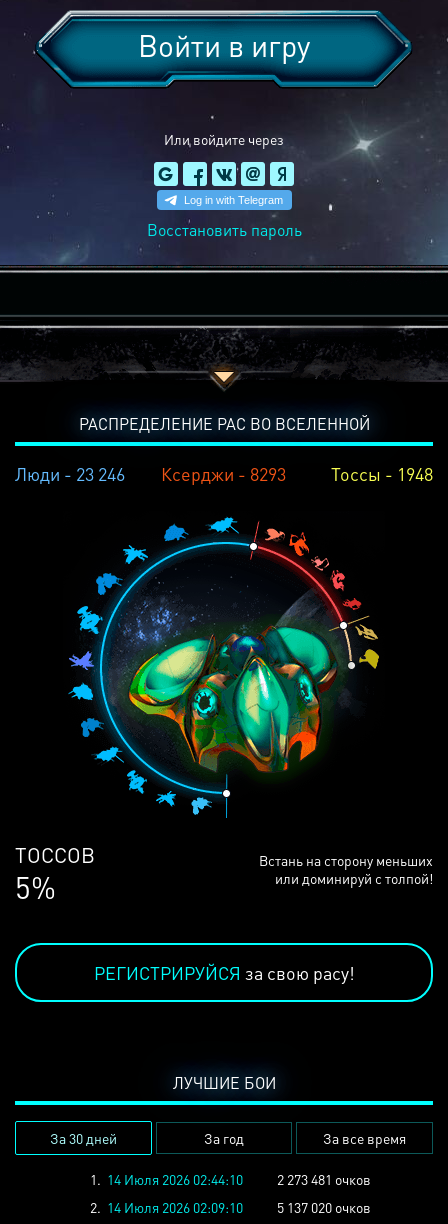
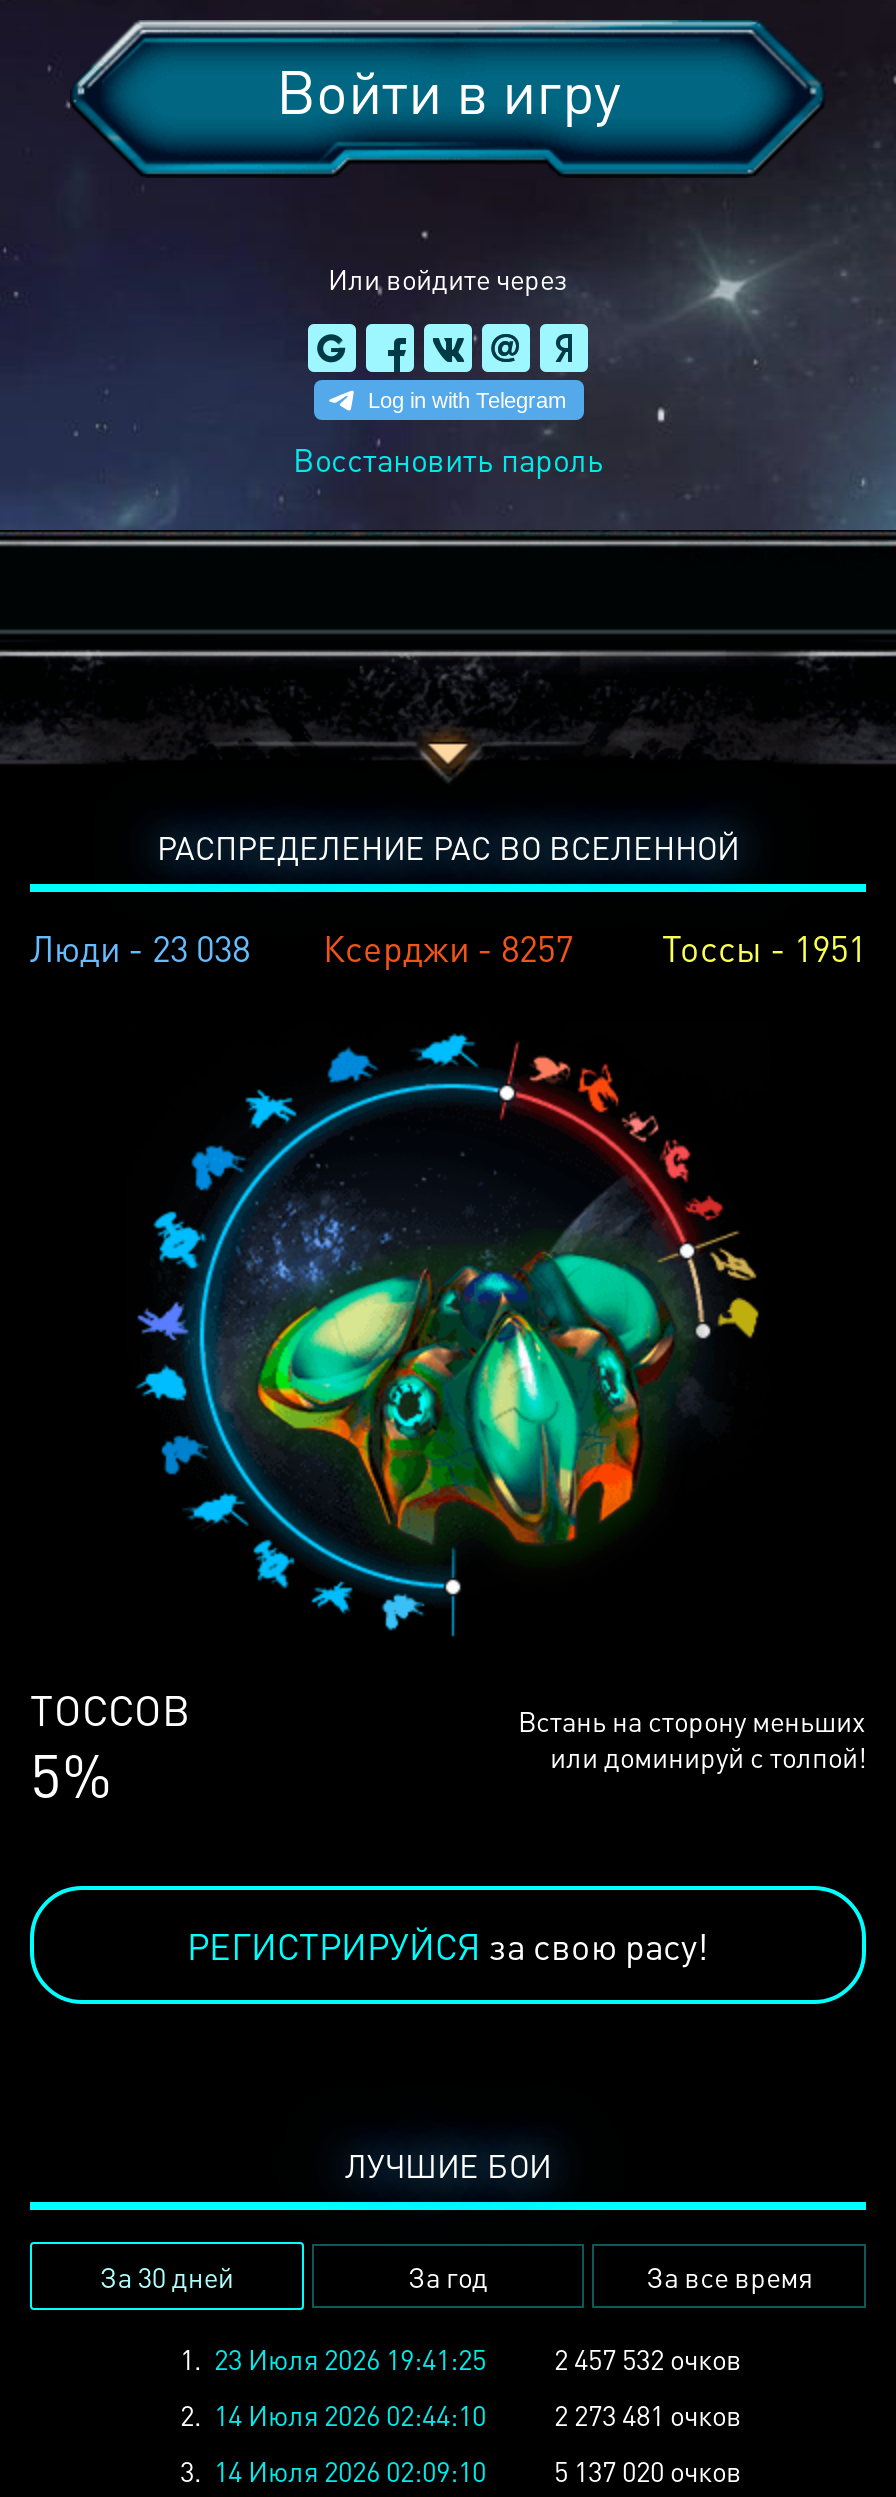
[15,462,125,485] Люди - 23 246 -> [30,924,250,970] Люди - 23 038
[161,462,286,485] Ксерджи - 8293 -> [323,924,573,970] Ксерджи - 8257
[331,462,433,485] Тоссы - 1948 -> [662,924,866,970] Тоссы - 1951
[90,1170,243,1188] 1. 14 Июля 2026 02:44:10 -> [180,2340,742,2432] 1. 23 Июля 2026 19:41:25 | 2 457 532 очков | 2. 14 Июля 2026 02:44:10
[90,1198,371,1216] 2. 14 Июля 2026 02:09:10 5 137 020 очков -> [180,2452,742,2488] 3. 14 Июля 2026 02:09:10 5 137 020 очков

